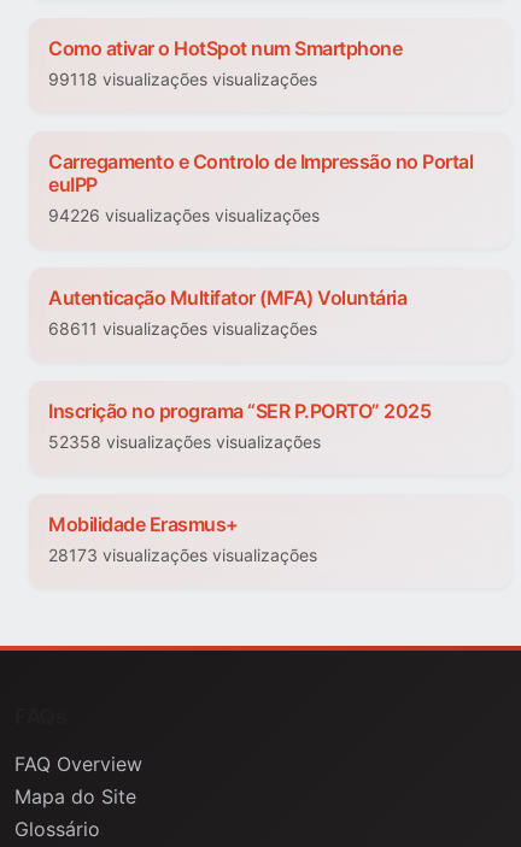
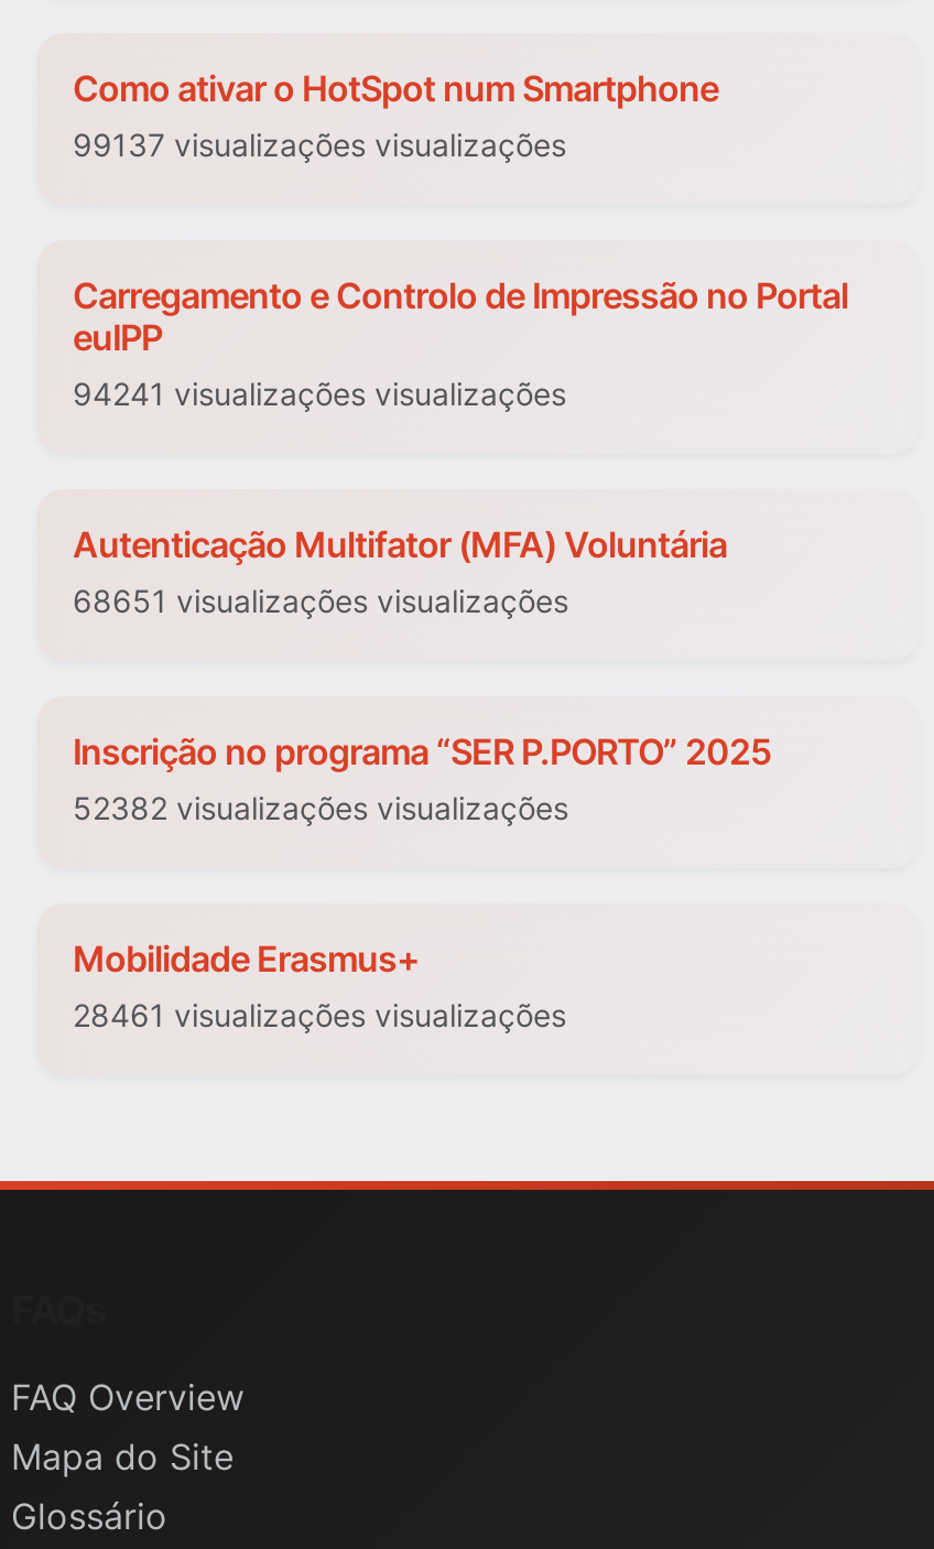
[48,69,317,90] 99118 visualizações visualizações -> [73,127,566,164] 99137 visualizações visualizações
[48,205,320,226] 94226 visualizações visualizações -> [73,376,566,413] 94241 visualizações visualizações
[48,319,317,339] 68611 visualizações visualizações -> [73,583,568,620] 68651 visualizações visualizações
[48,432,321,452] 52358 visualizações visualizações -> [73,790,568,827] 52382 visualizações visualizações
[48,545,317,566] 28173 visualizações visualizações -> [73,997,566,1035] 28461 visualizações visualizações

